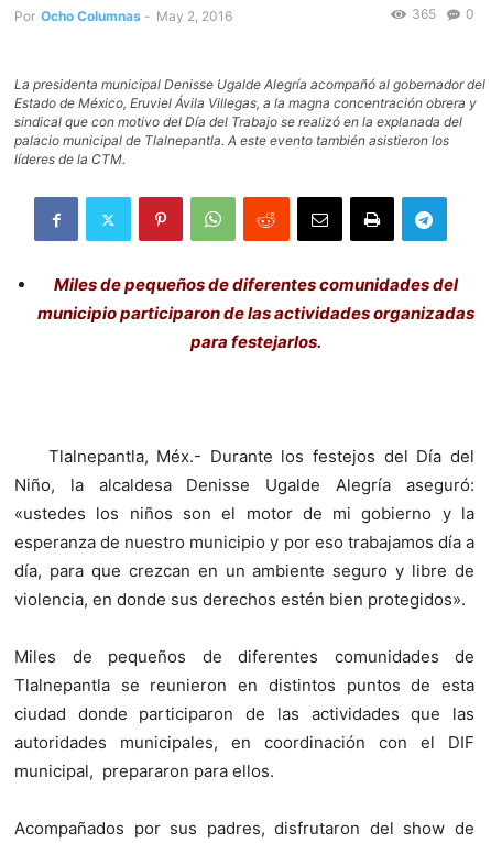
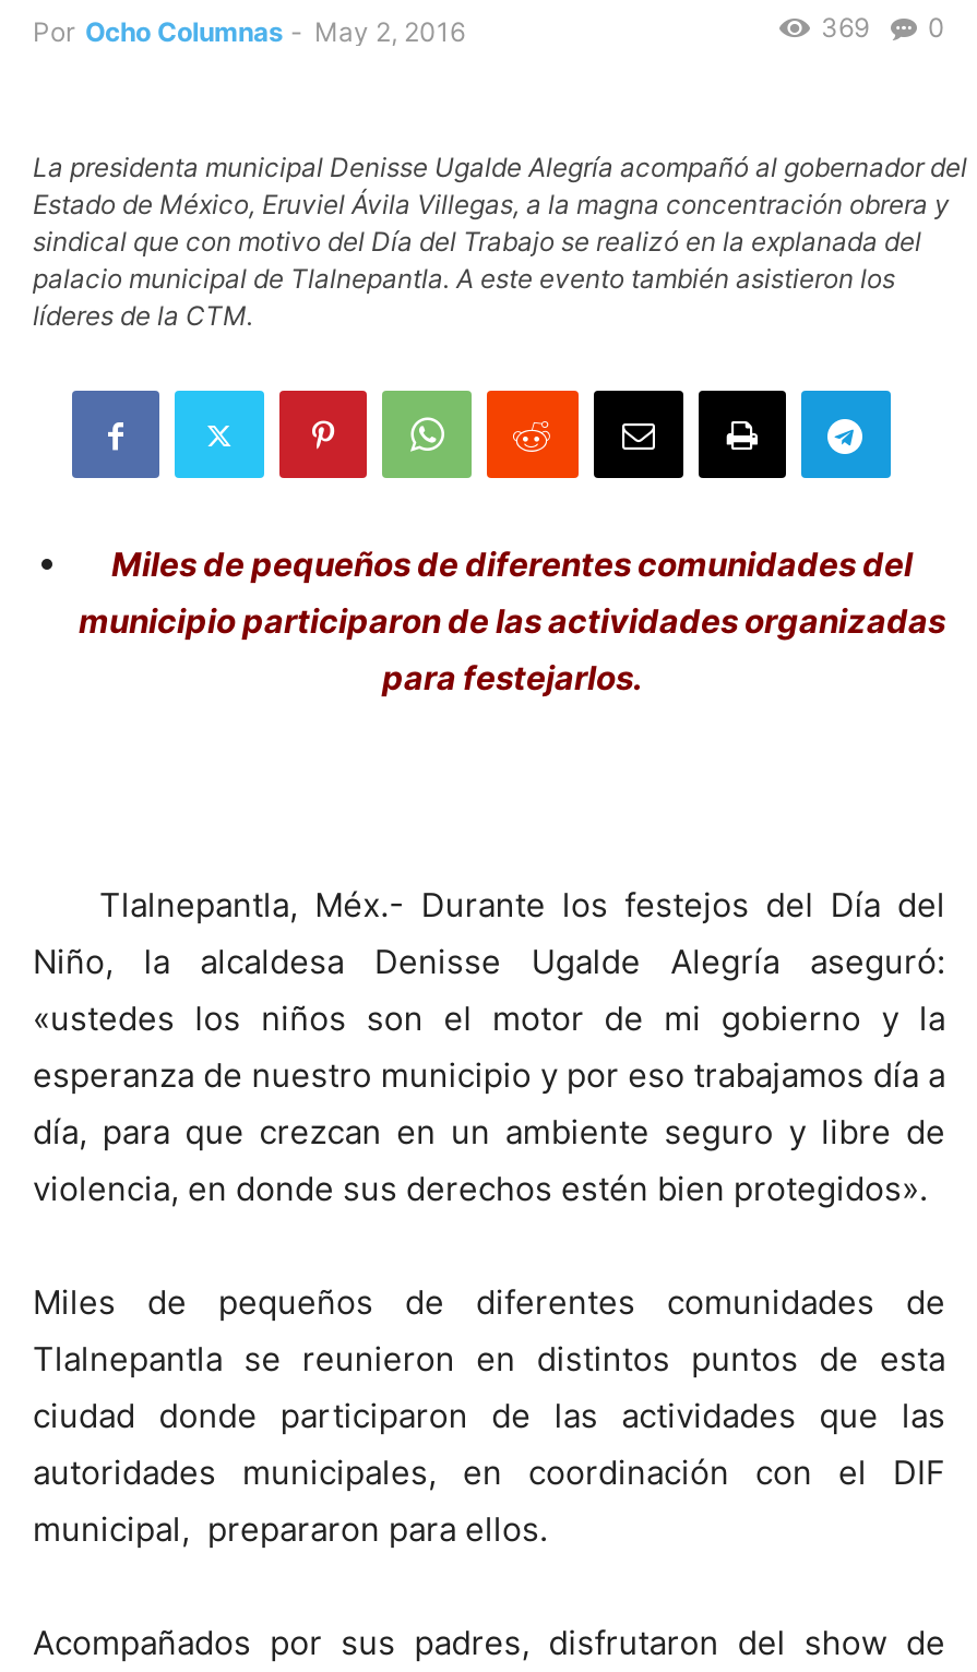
[412,6,474,22] 365 0 -> [821,11,945,44] 369 0

